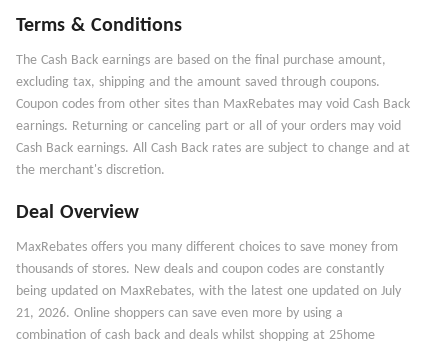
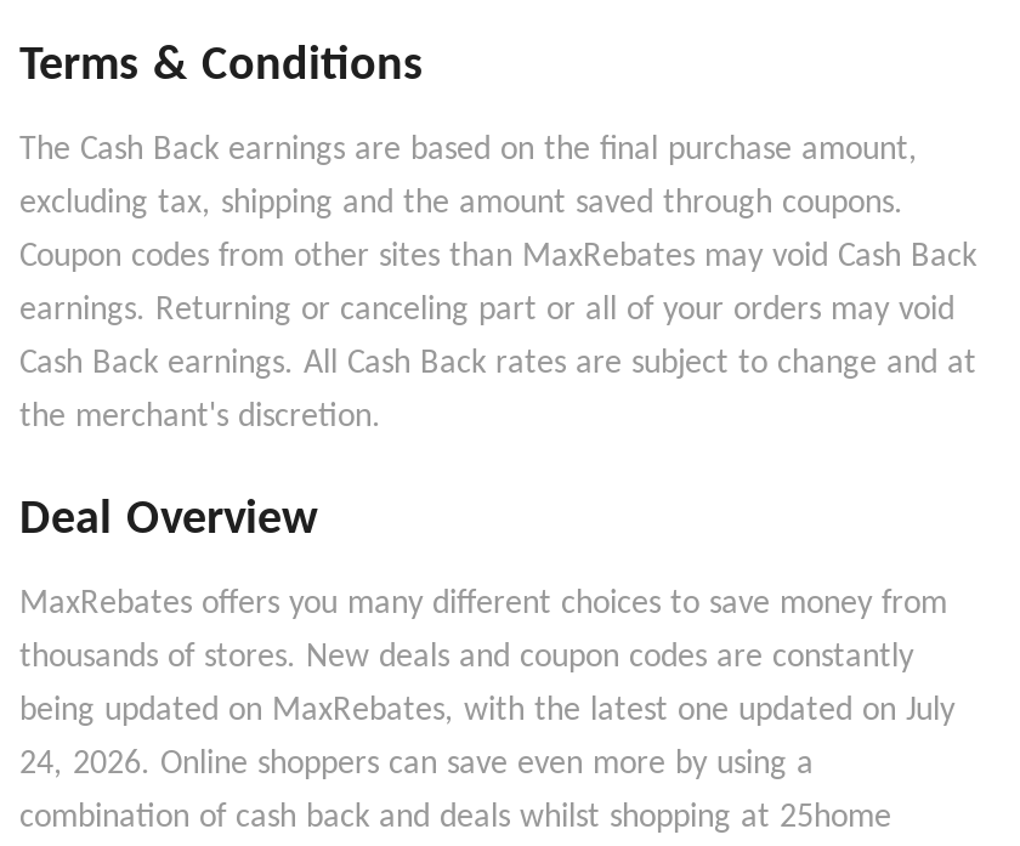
[16,306,343,321] 21, 2026. Online shoppers can save even more by using a -> [19,746,814,783] 24, 2026. Online shoppers can save even more by using a

